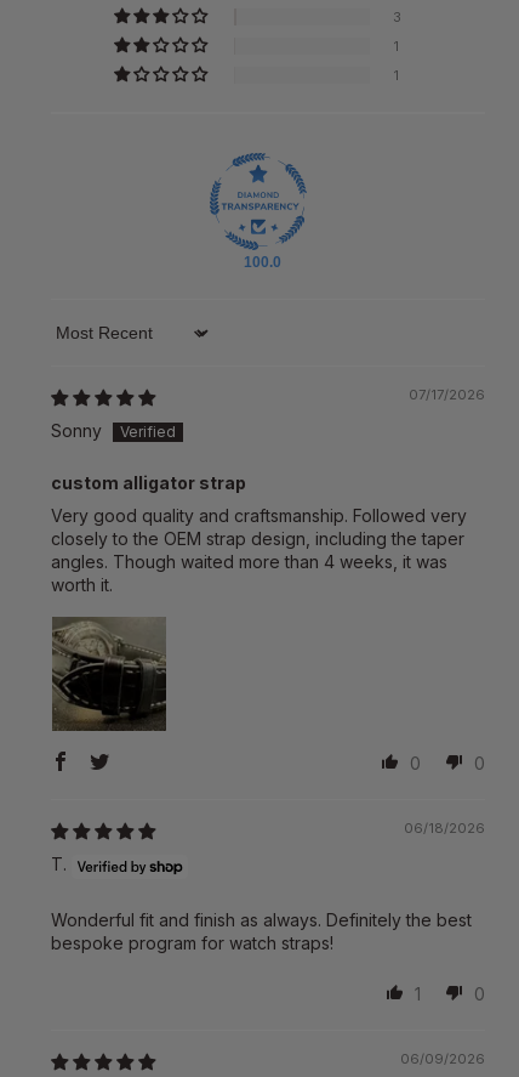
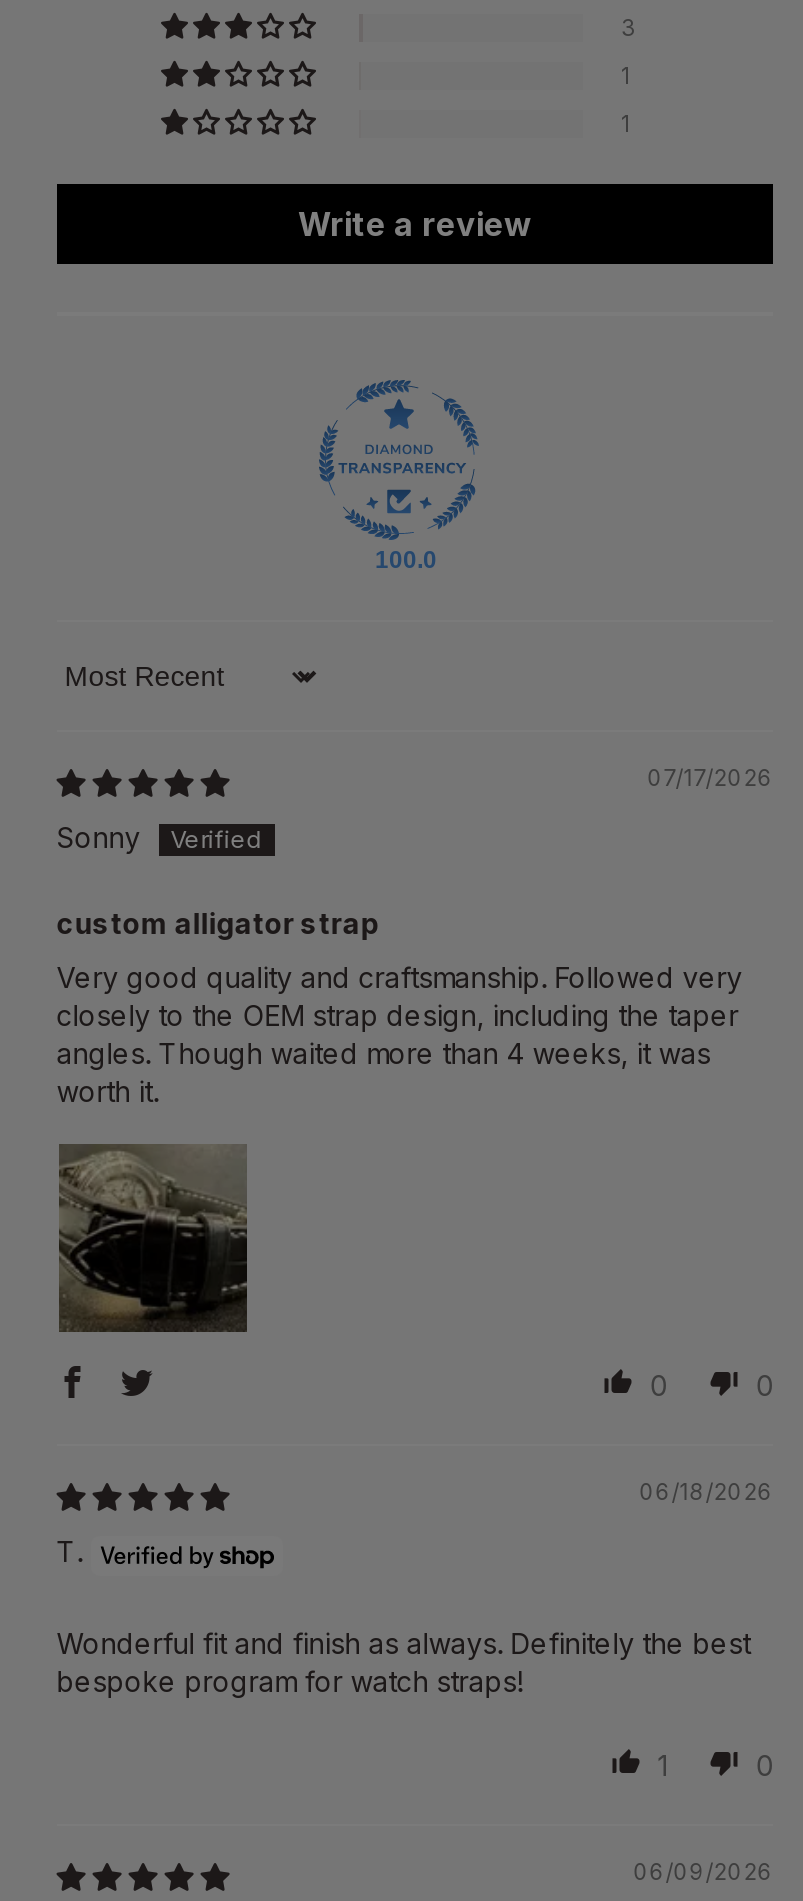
none -> [298,205,532,245] Write a review

